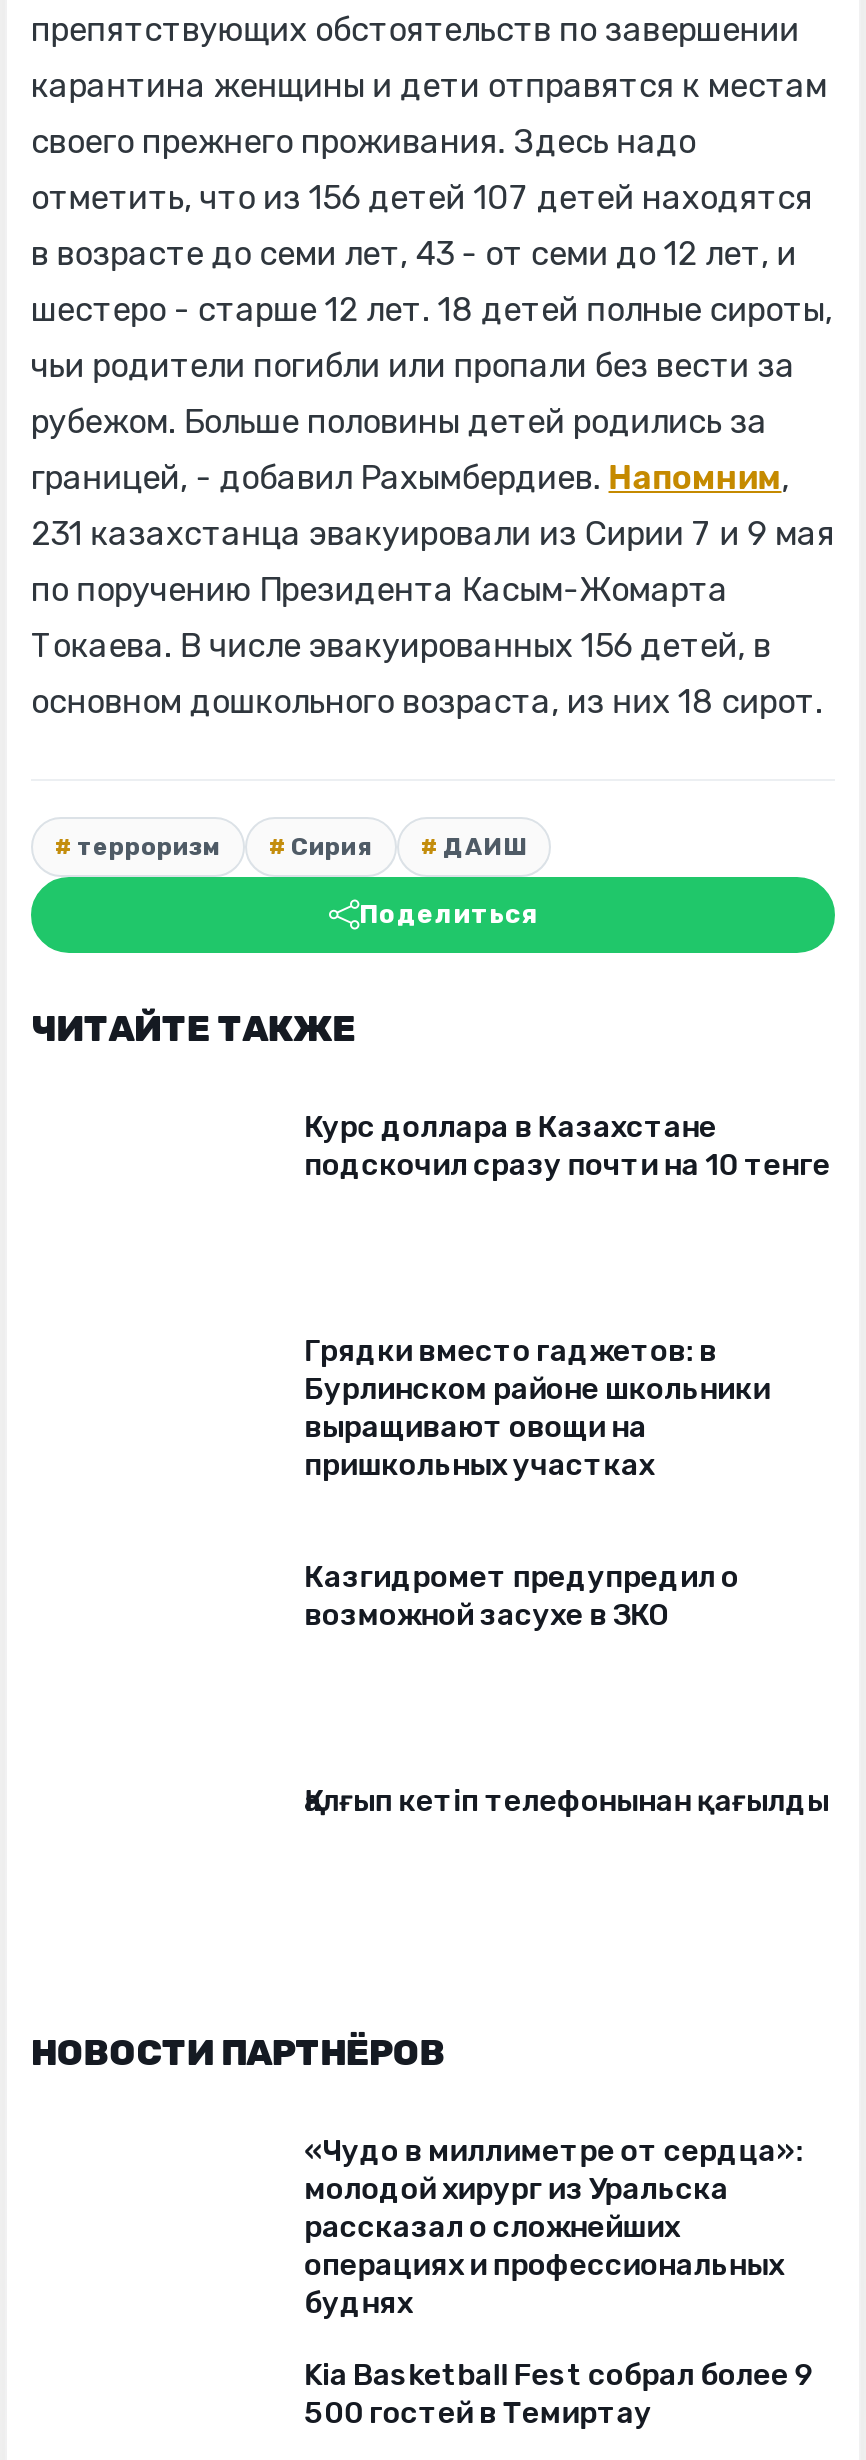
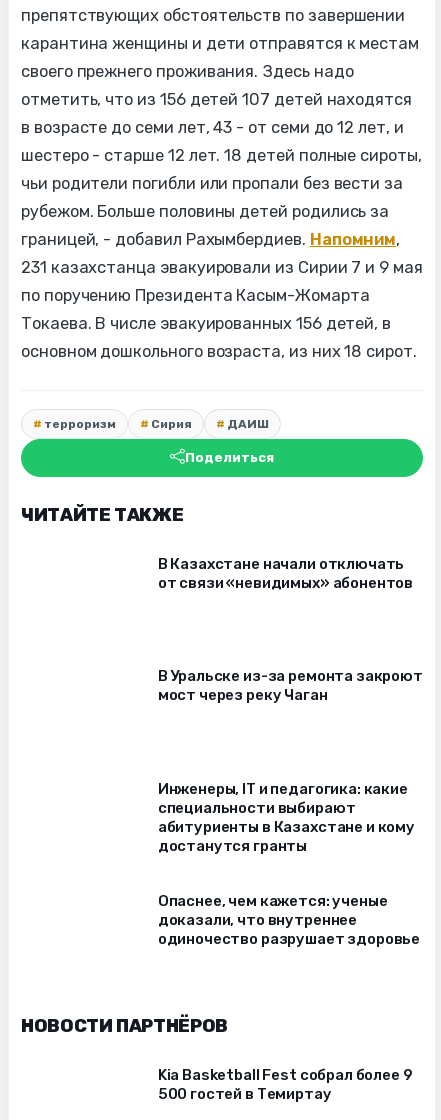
[304,1108,830,1182] Курс доллара в Казахстане | подскочил сразу почти на 10 тенге -> [158,554,413,591] В Казахстане начали отключать | от связи «невидимых» абонентов
[304,1333,770,1483] Грядки вместо гаджетов: в | Бурлинском районе школьники | выращивают овощи на | пришкольных участках -> [158,667,423,704] В Уральске из-за ремонта закроют | мост через реку Чаган
[304,1558,739,1632] Казгидромет предупредил о | возможной засухе в ЗКО -> [158,779,415,854] Инженеры, IT и педагогика: какие | специальности выбирают | абитуриенты в Казахстане и кому | достанутся гранты
[304,1783,829,1819] Қалғып кетіп телефонынан қағылды -> [158,892,420,948] Опаснее, чем кажется: ученые | доказали, что внутреннее | одиночество разрушает здоровье
[304,2132,803,2320] «Чудо в миллиметре от сердца»: | молодой хирург из Уральска | рассказал о сложнейших | операциях и профессиональных | буднях -> none

